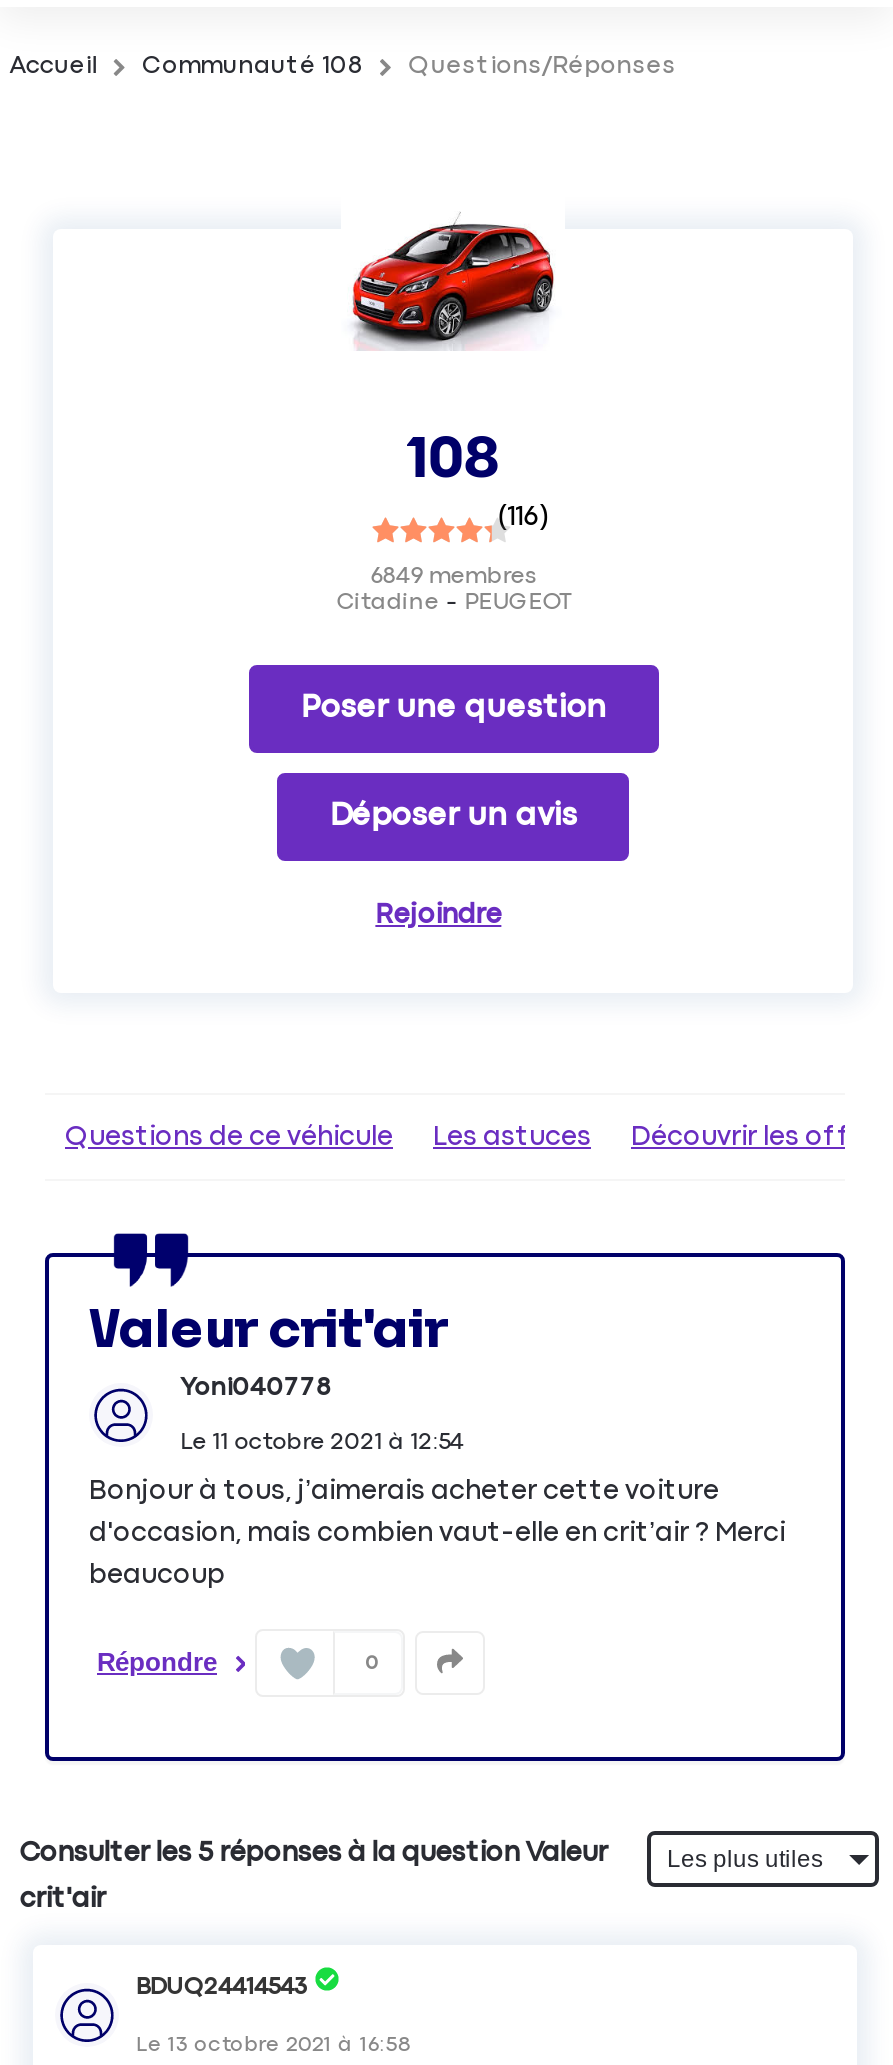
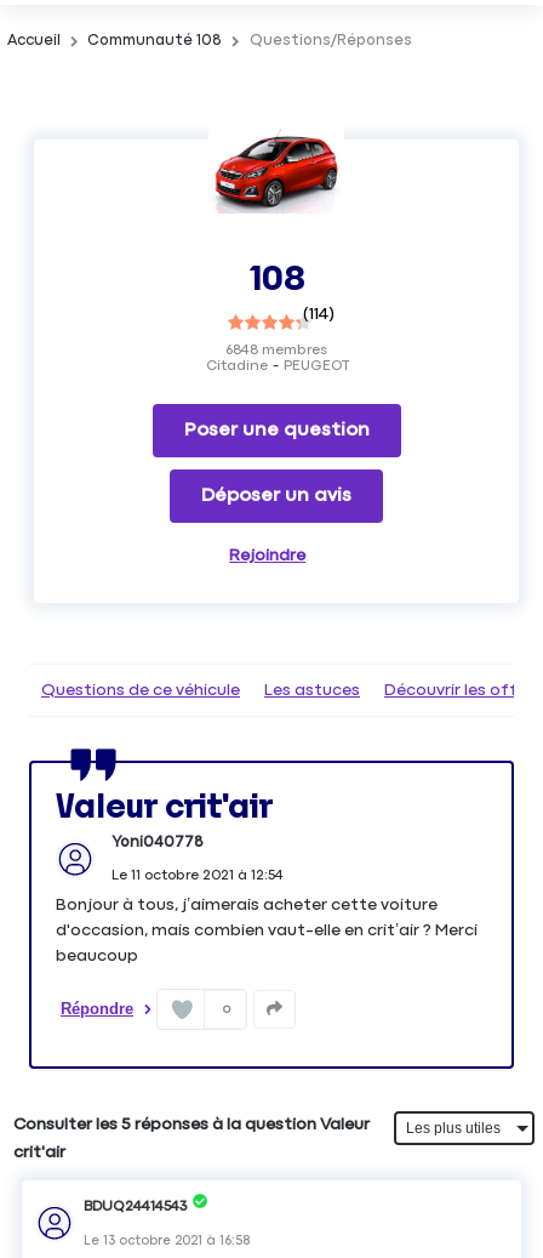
[497,503,549,531] (116) -> [303,305,335,322] (114)
[370,565,536,589] 6849 membres -> [226,343,327,358] 6848 membres

